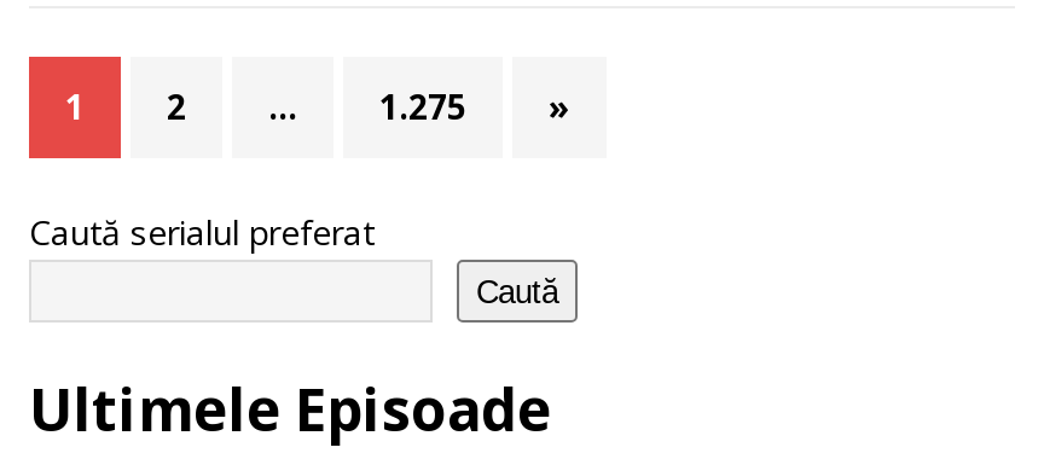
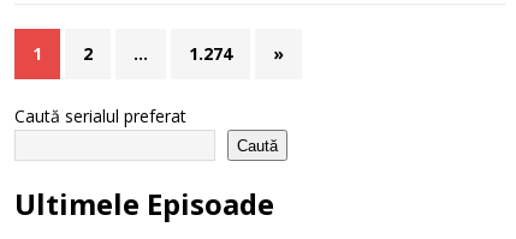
[379,83,466,129] 1.275 -> [189,43,232,65] 1.274

